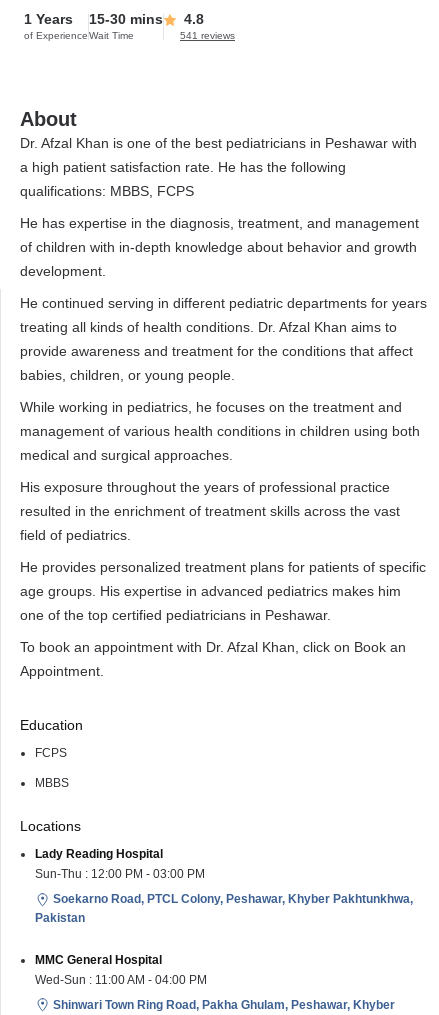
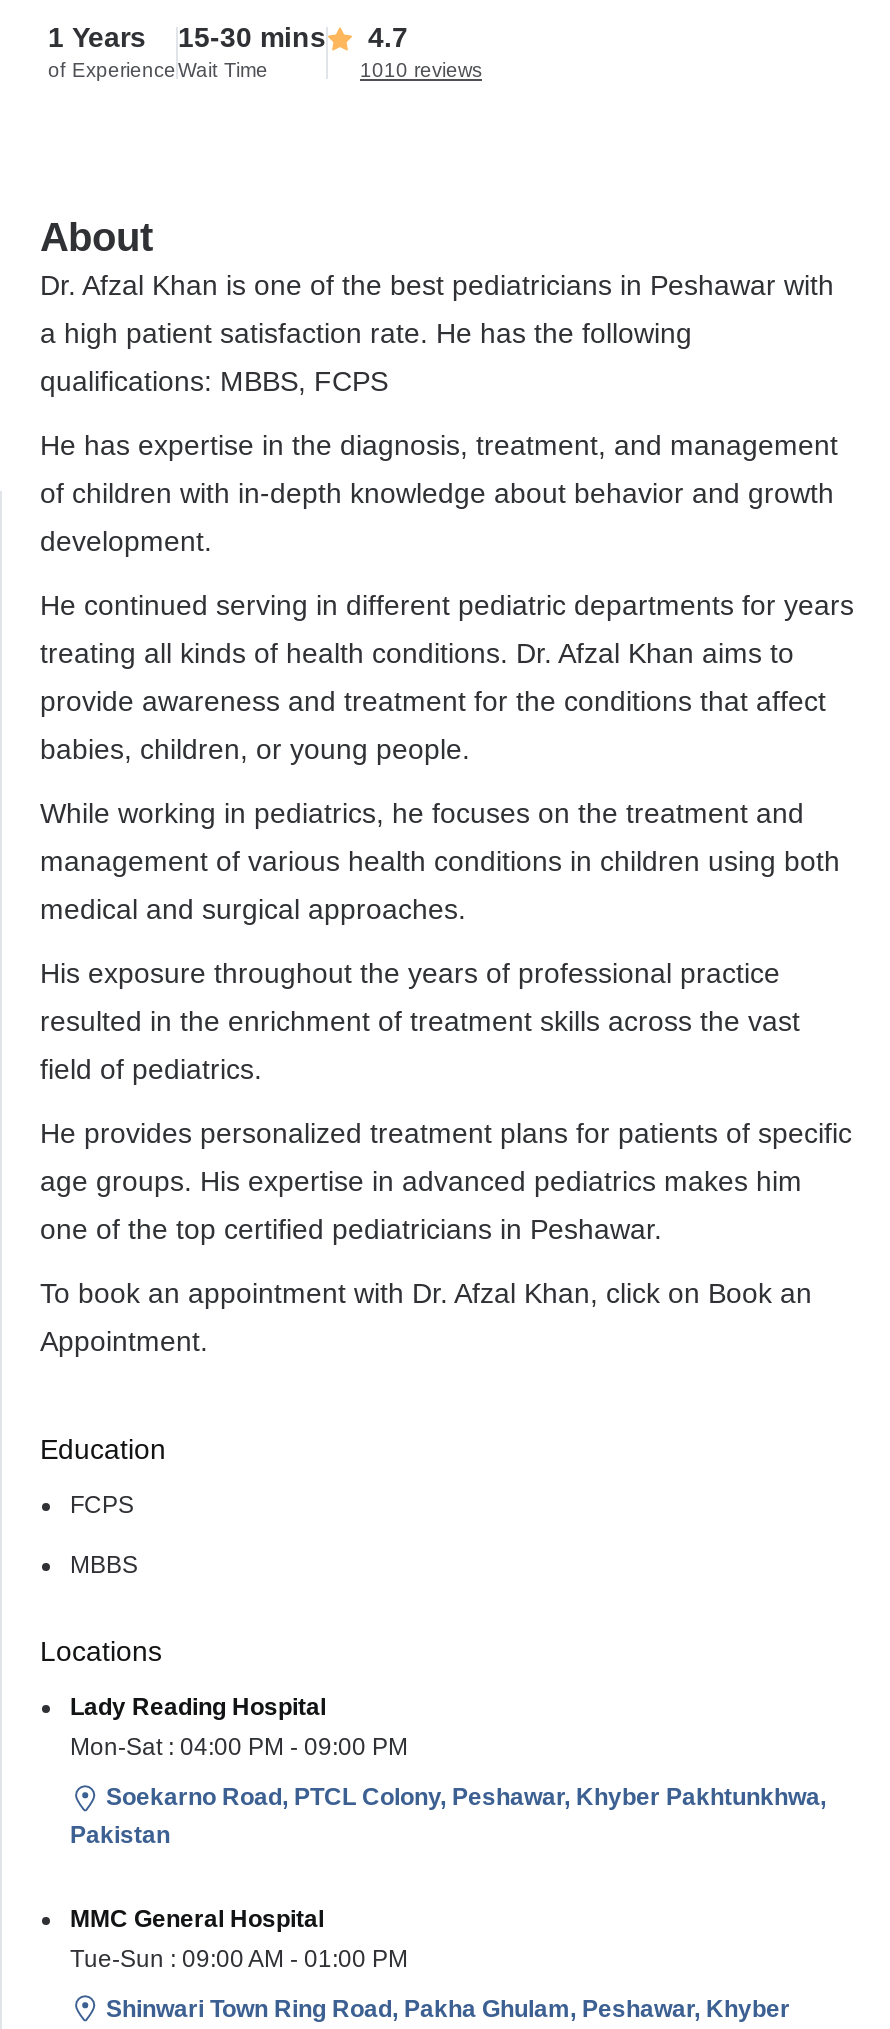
[24,11,204,27] 1 Years 15-30 mins 4.8 -> [48,21,408,53] 1 Years 15-30 mins 4.7
[180,30,235,41] 541 reviews -> [360,59,482,81] 1010 reviews
[35,867,205,881] Sun-Thu : 12:00 PM - 03:00 PM -> [70,1733,408,1761] Mon-Sat : 04:00 PM - 09:00 PM
[35,973,207,987] Wed-Sun : 11:00 AM - 04:00 PM -> [70,1945,408,1973] Tue-Sun : 09:00 AM - 01:00 PM

